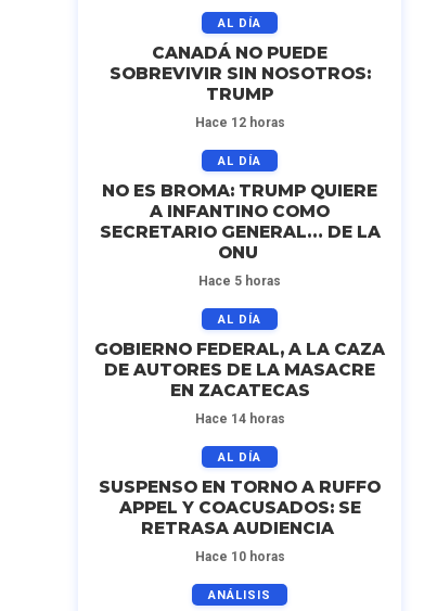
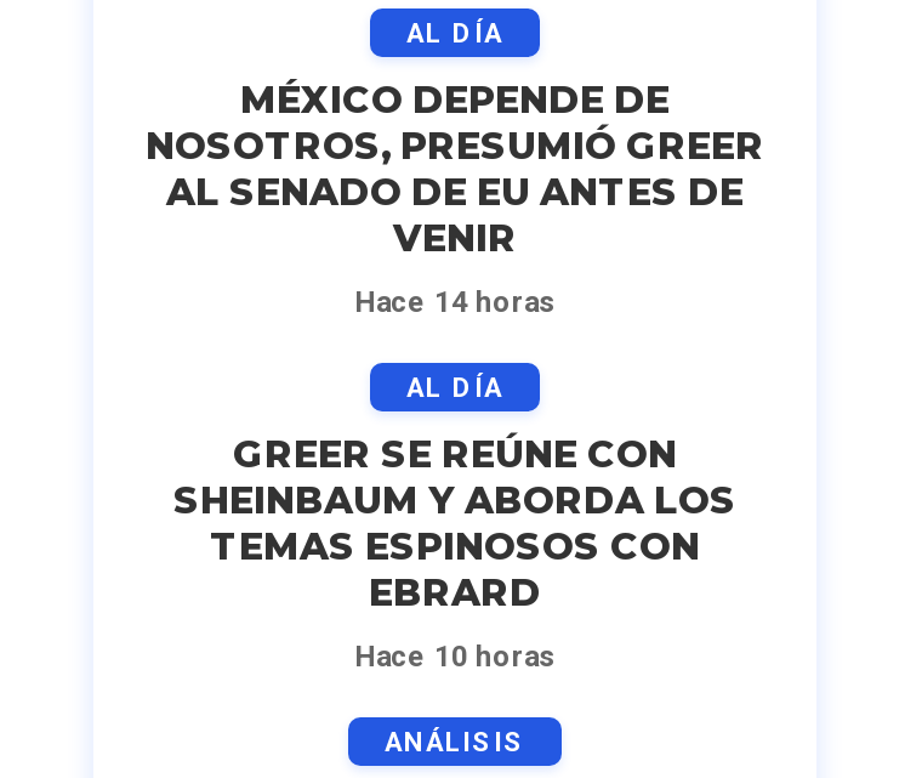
[94,42,385,400] CANADÁ NO PUEDE | SOBREVIVIR SIN NOSOTROS: | TRUMP | Hace 12 horas | AL DÍA | NO ES BROMA: TRUMP QUIERE | A INFANTINO COMO | SECRETARIO GENERAL… DE LA | ONU | Hace 5 horas | AL DÍA | GOBIERNO FEDERAL, A LA CAZA | DE AUTORES DE LA MASACRE | EN ZACATECAS -> [146,76,764,260] MÉXICO DEPENDE DE | NOSOTROS, PRESUMIÓ GREER | AL SENADO DE EU ANTES DE | VENIR
moved [195,411,285,464] -> [354,285,556,404]: Hace 14 horas | AL DÍA
[99,476,381,538] SUSPENSO EN TORNO A RUFFO | APPEL Y COACUSADOS: SE | RETRASA AUDIENCIA -> [173,430,736,615] GREER SE REÚNE CON | SHEINBAUM Y ABORDA LOS | TEMAS ESPINOSOS CON | EBRARD

